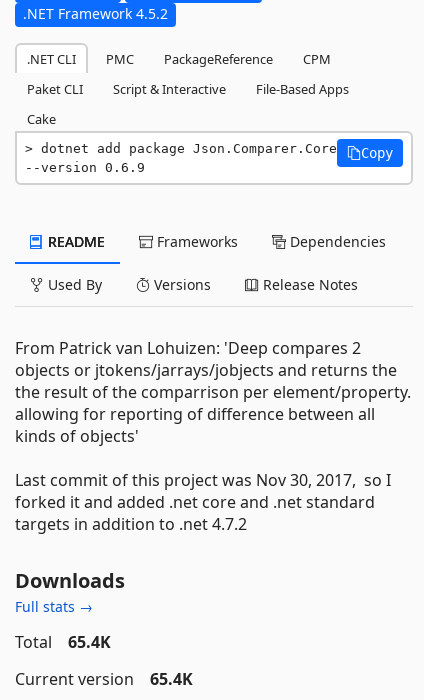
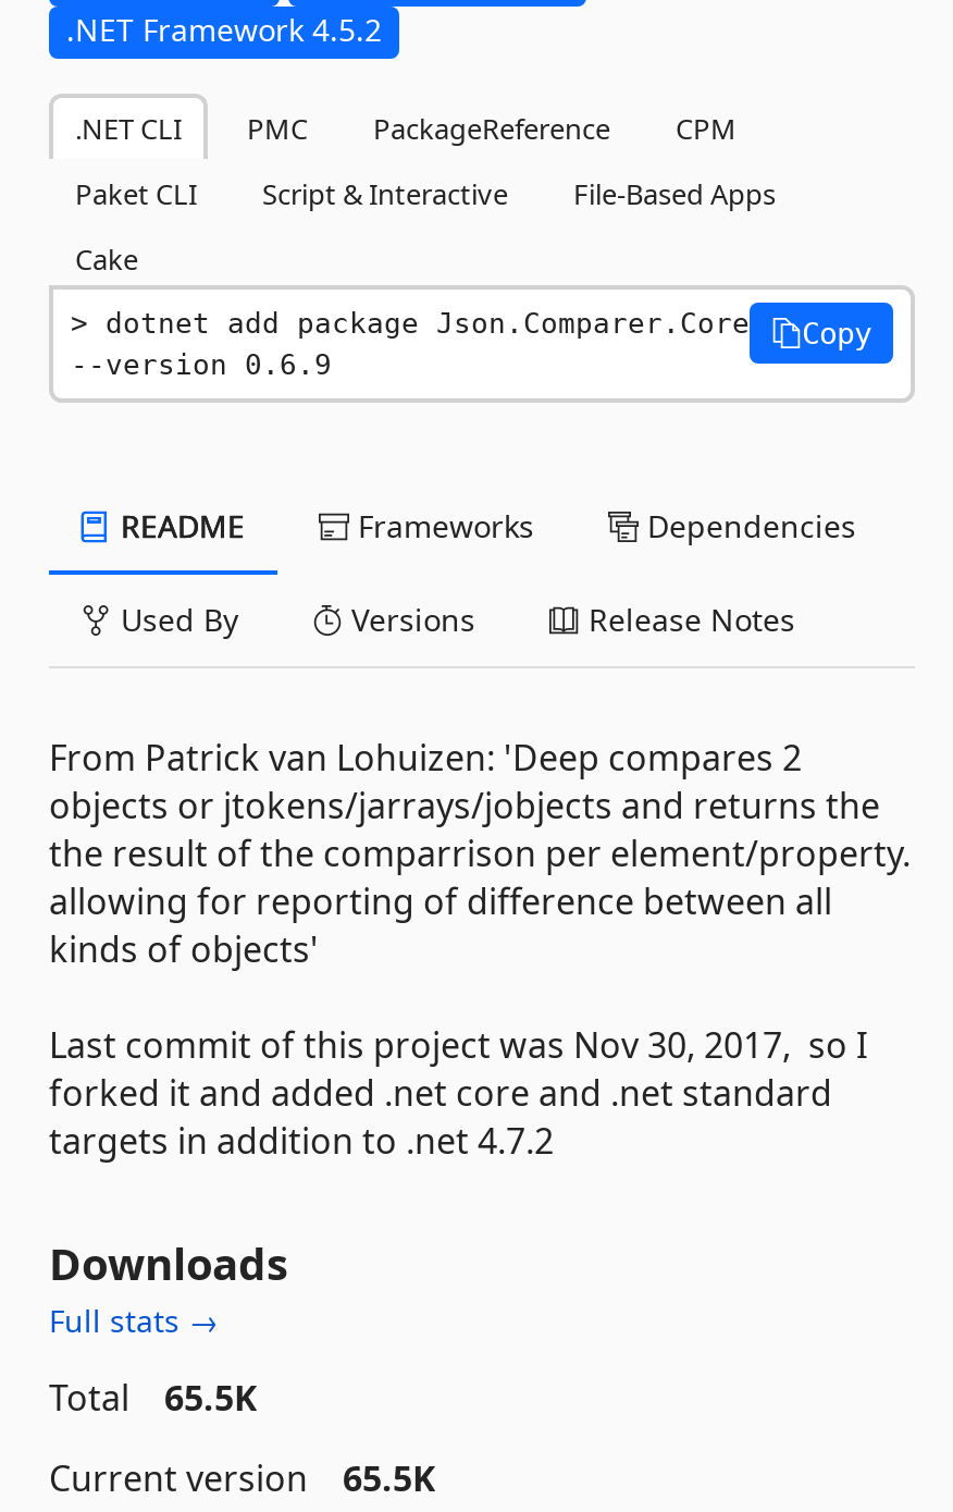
[15,631,111,653] Total 65.4K -> [49,1374,258,1422] Total 65.5K
[15,668,193,690] Current version 65.4K -> [49,1454,436,1502] Current version 65.5K

